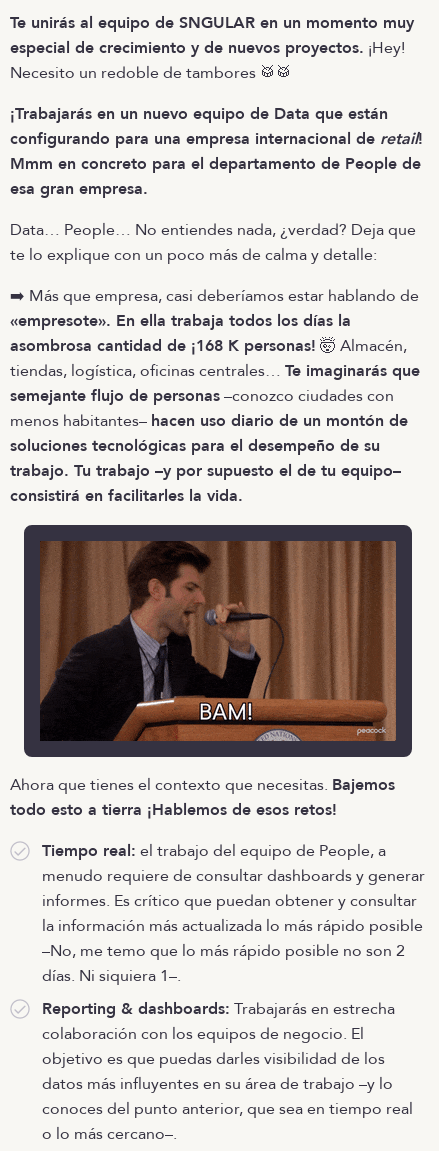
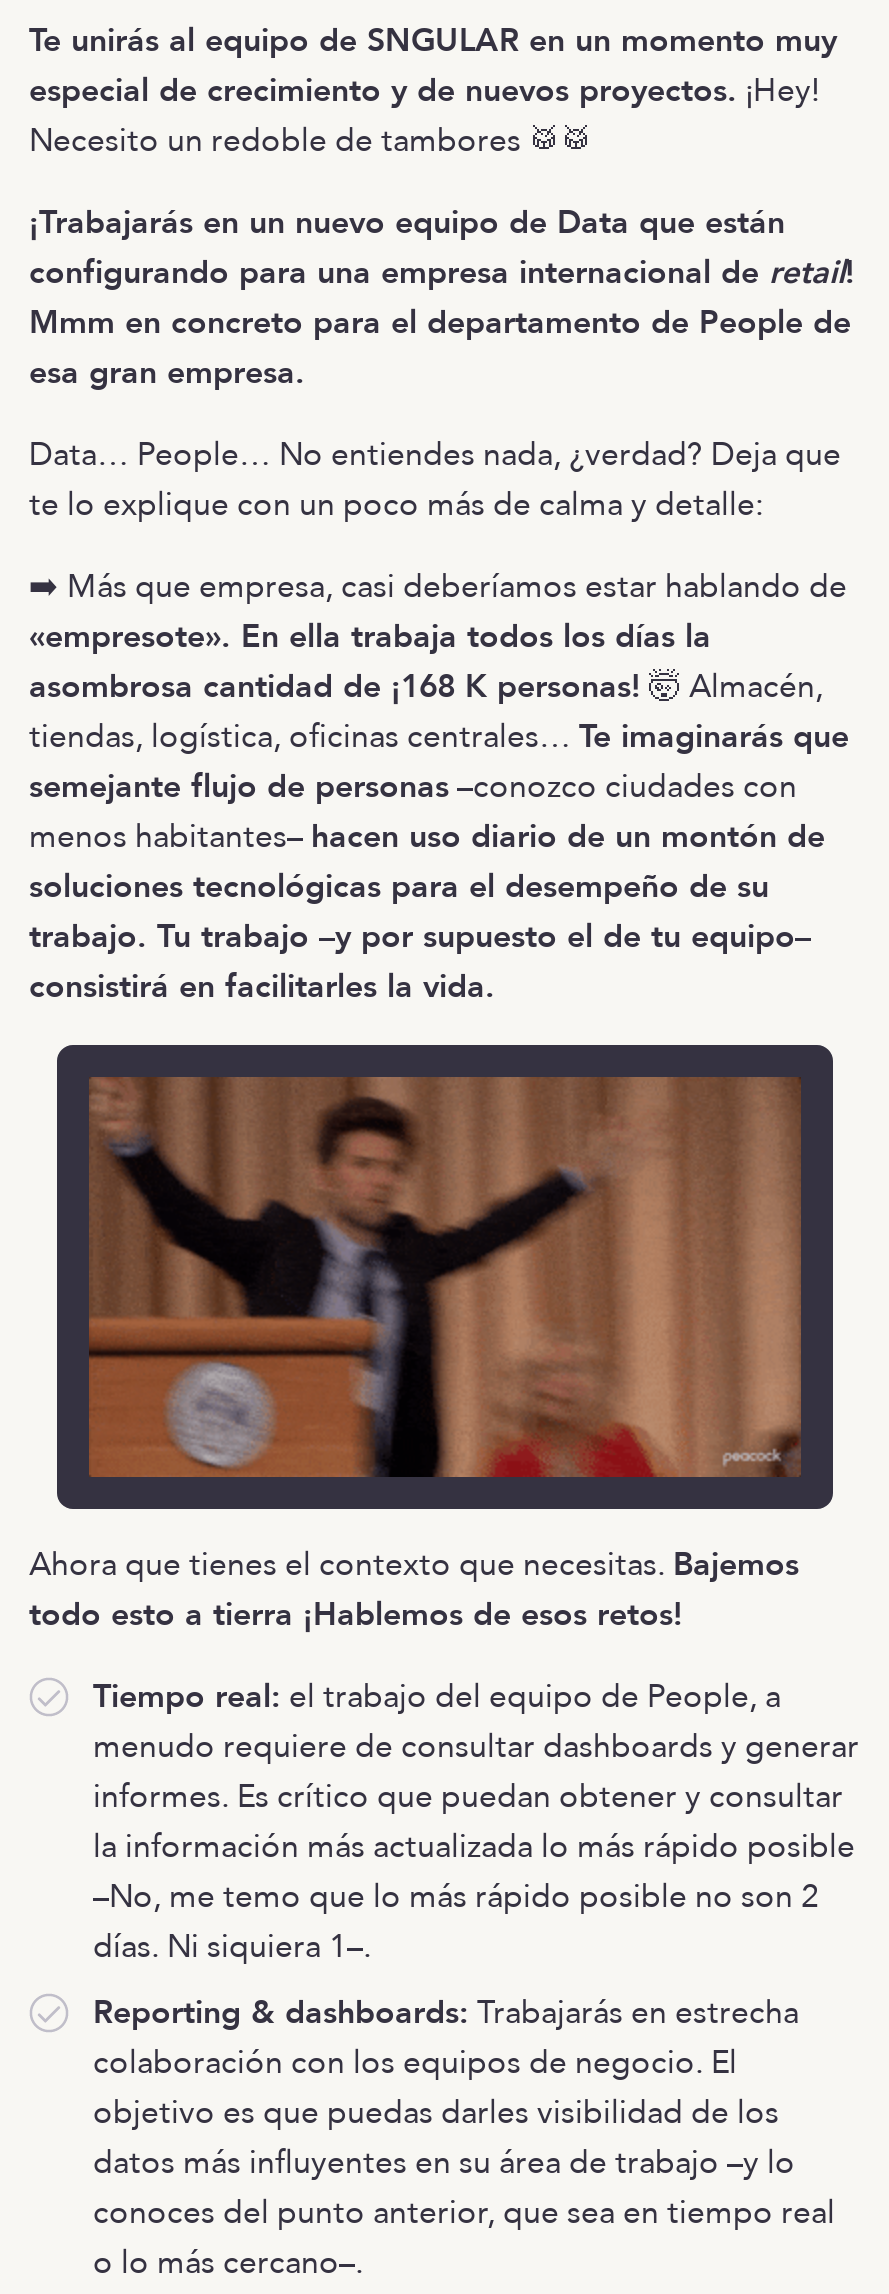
[40,541,396,742] [image] -> [87,1077,799,1479] [image]

